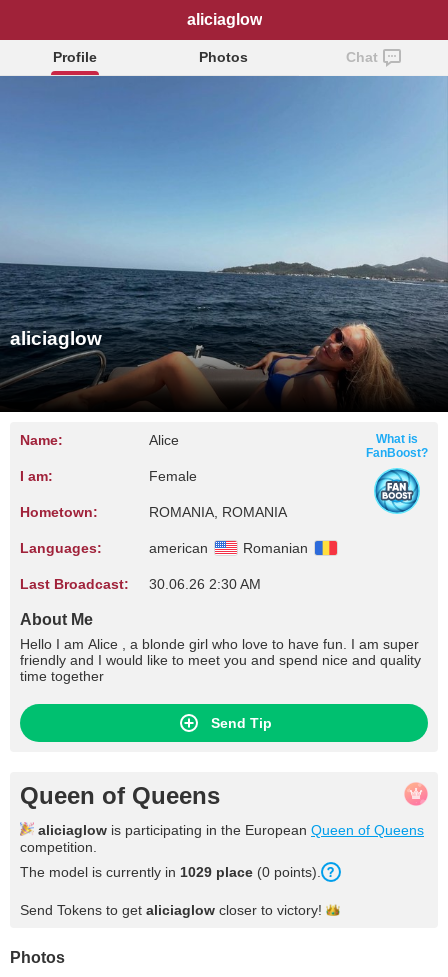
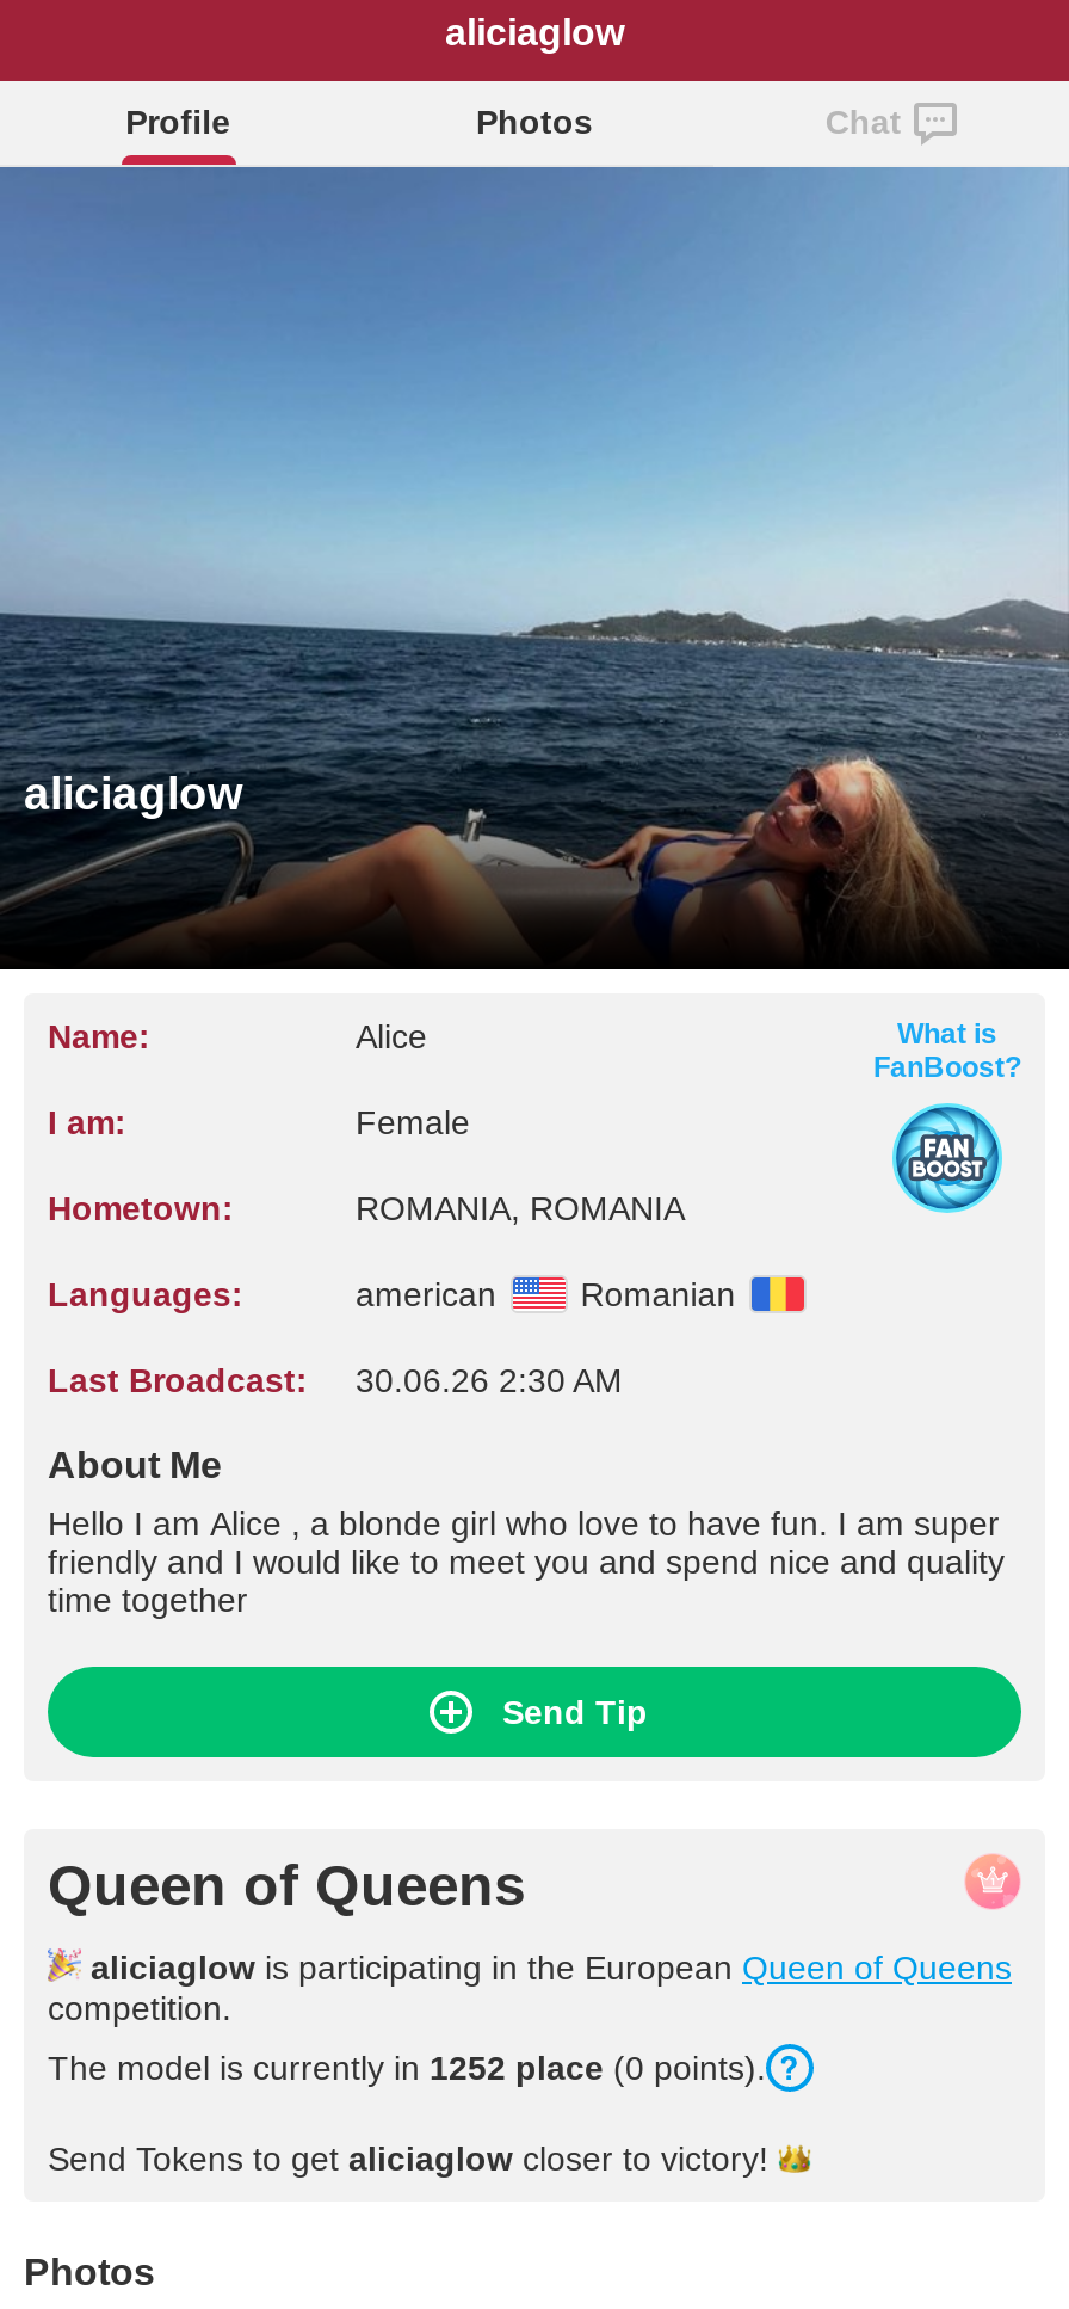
[20,864,321,880] The model is currently in 1029 place (0 points). -> [48,2049,766,2087] The model is currently in 1252 place (0 points).

